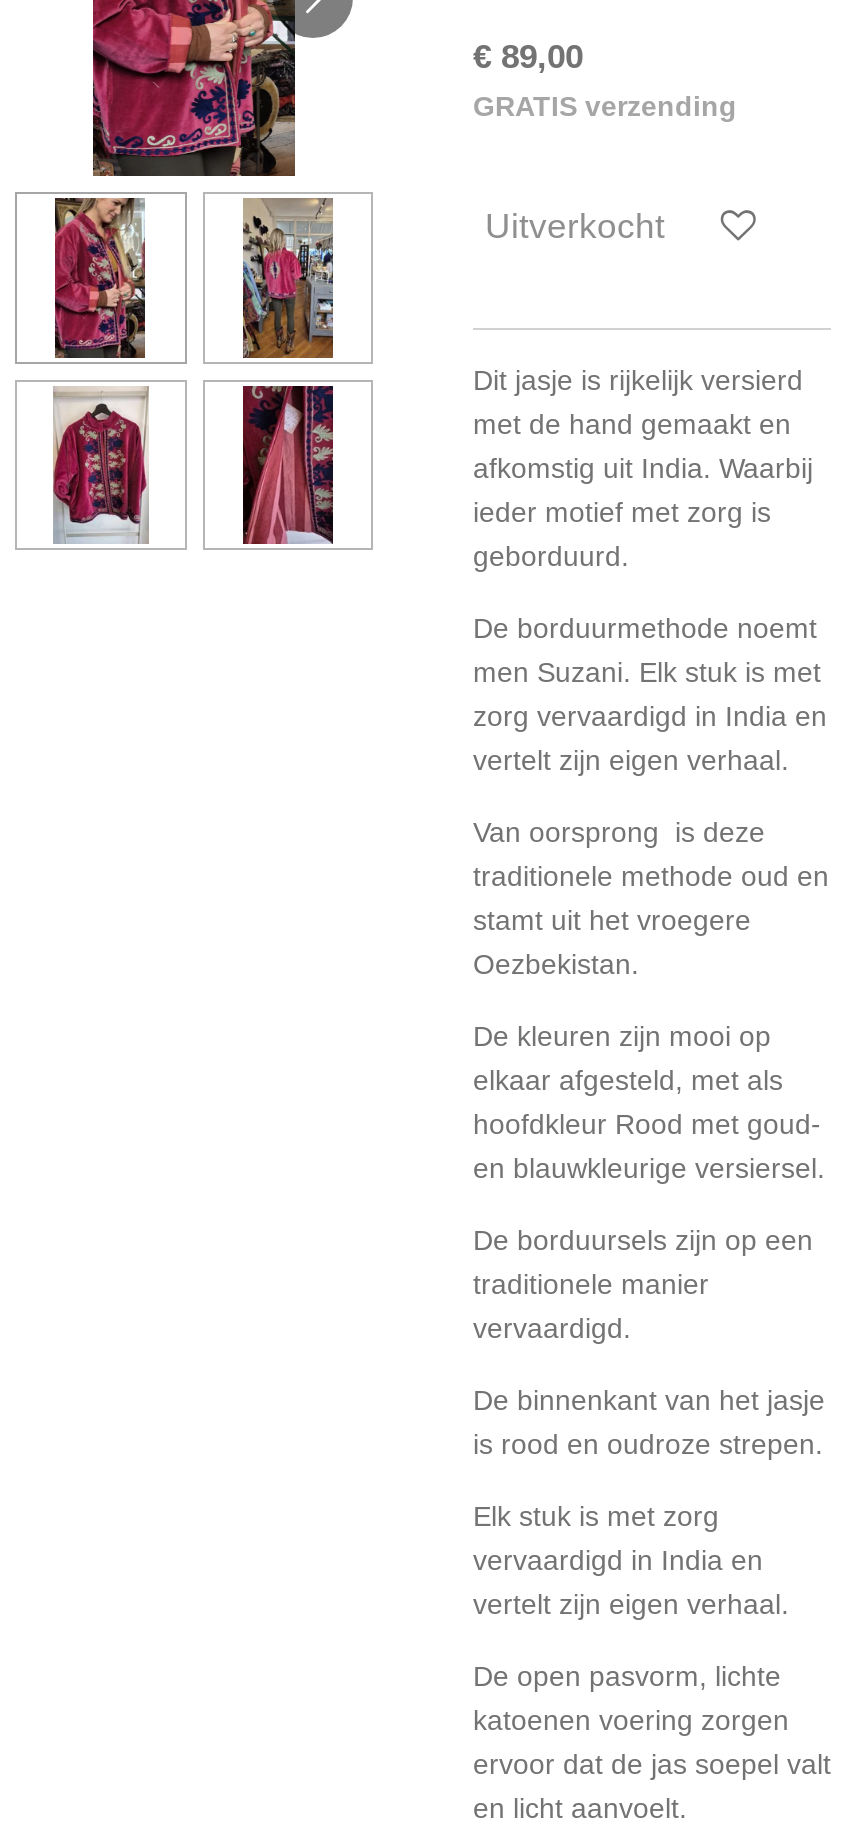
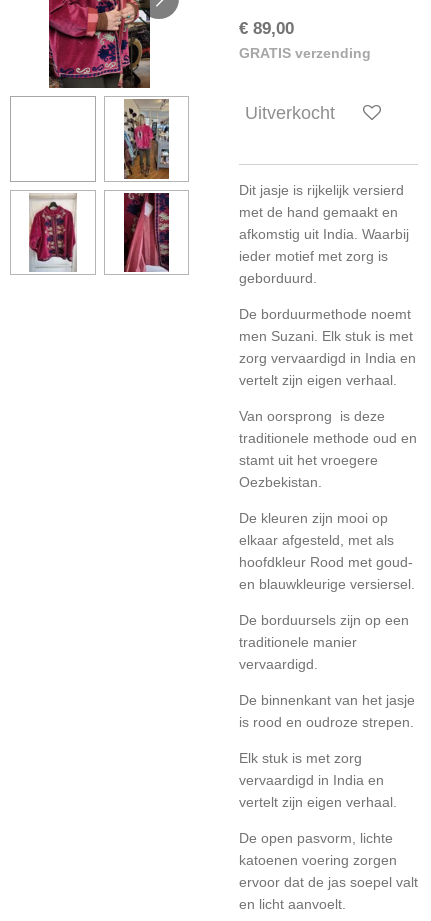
[53,196,147,360] [image] -> none

